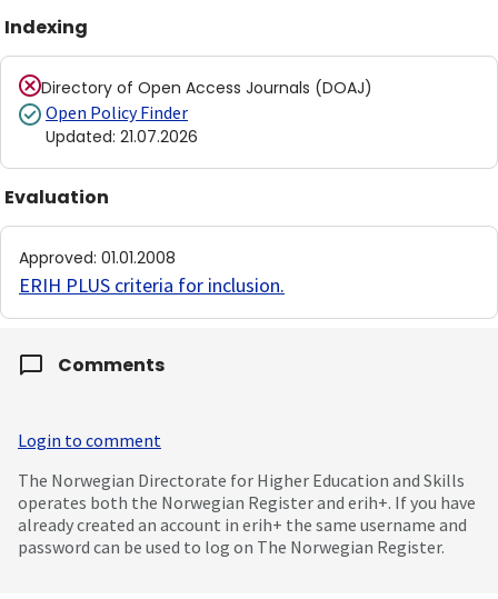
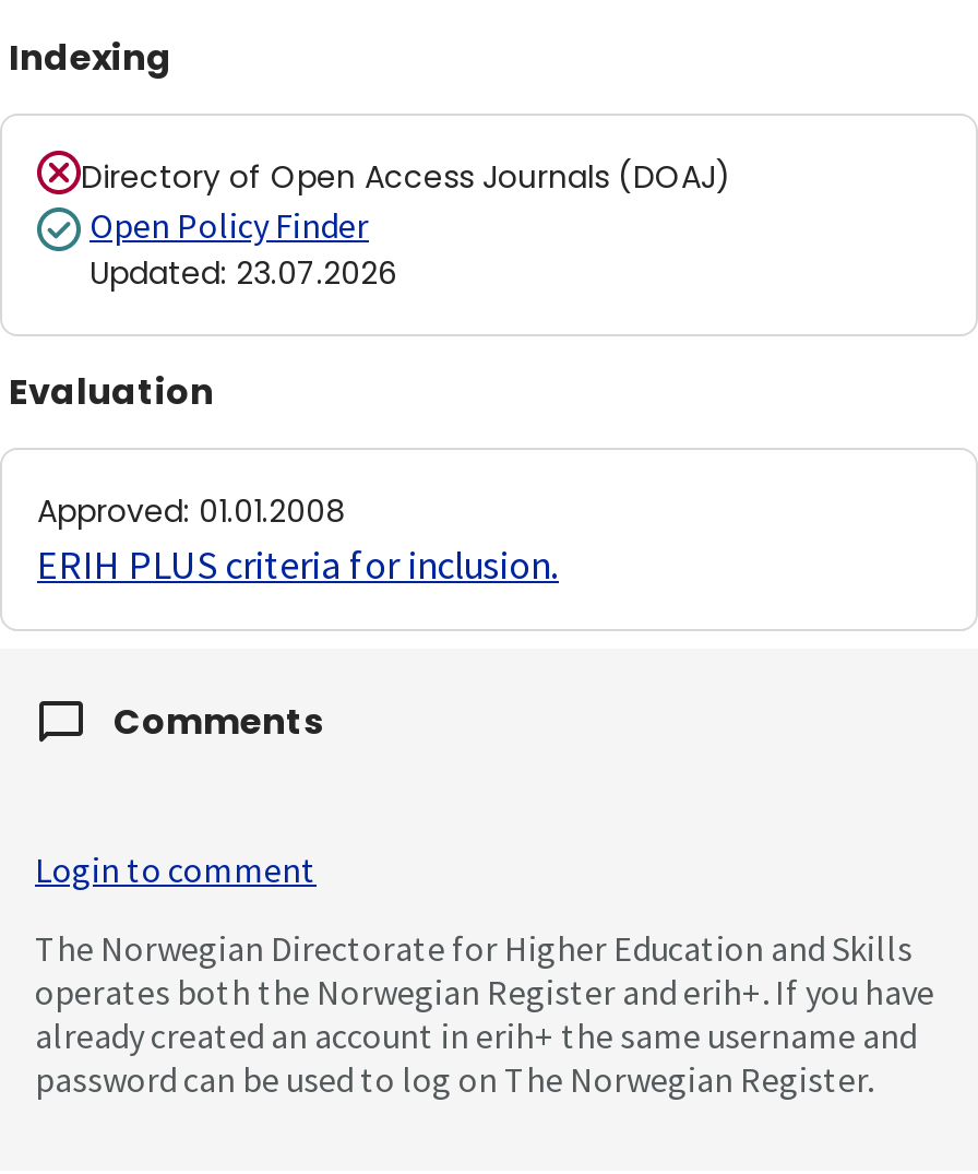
[46,126,198,148] Updated: 21.07.2026 -> [90,252,397,295] Updated: 23.07.2026

